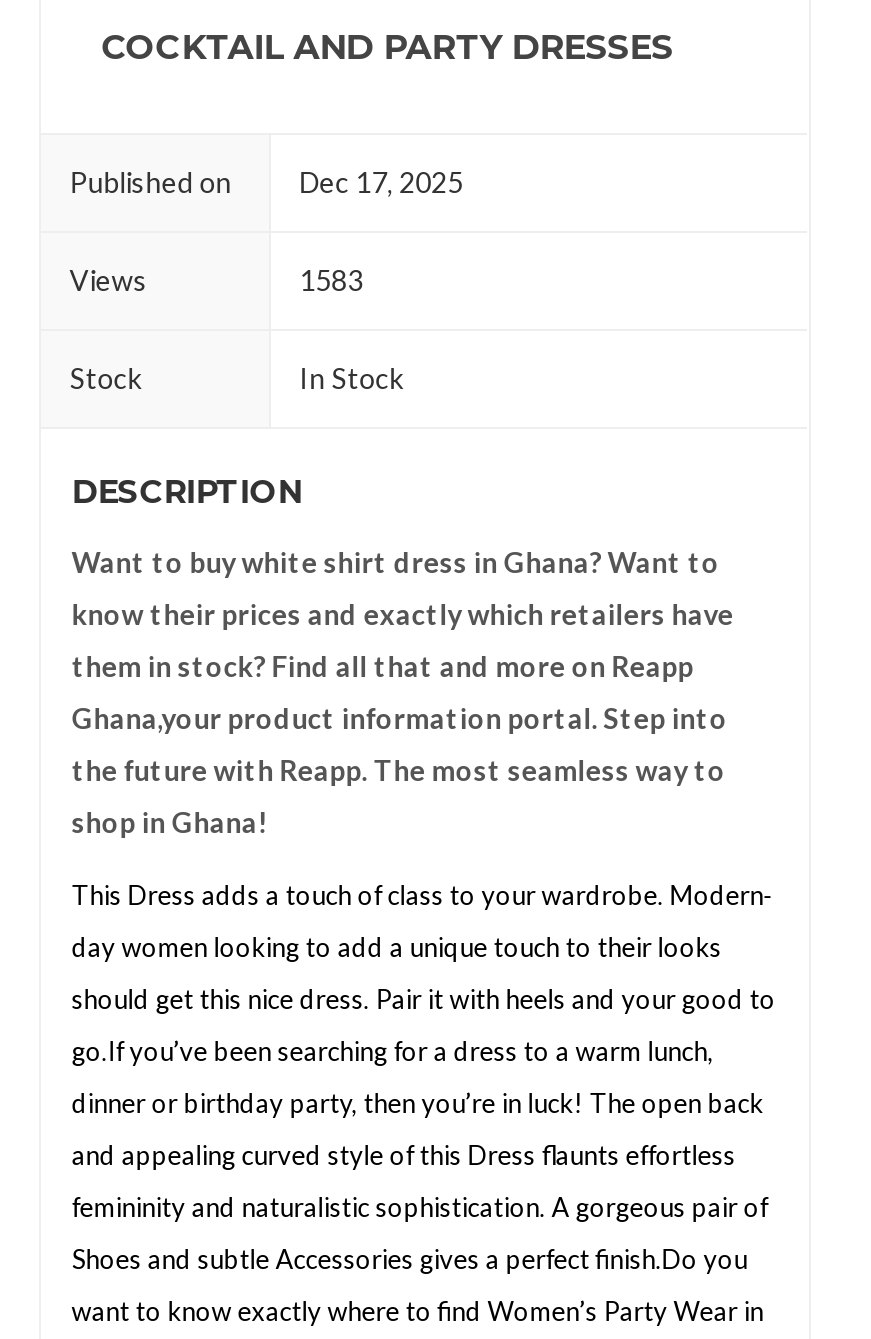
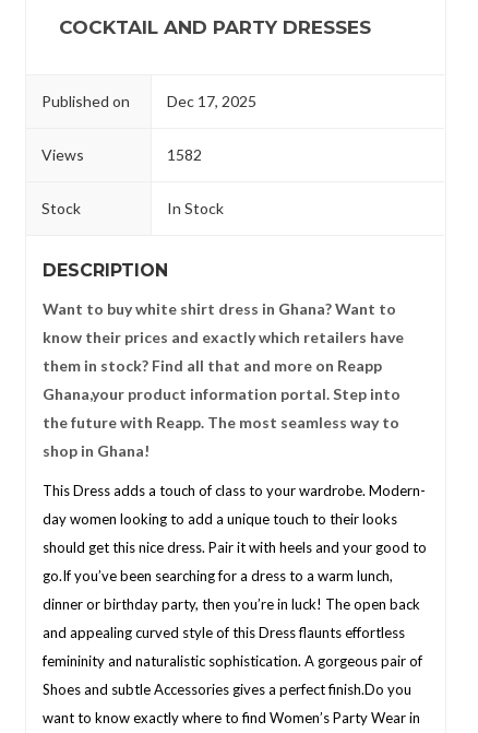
[299,262,363,296] 1583 -> [167,145,202,164] 1582

